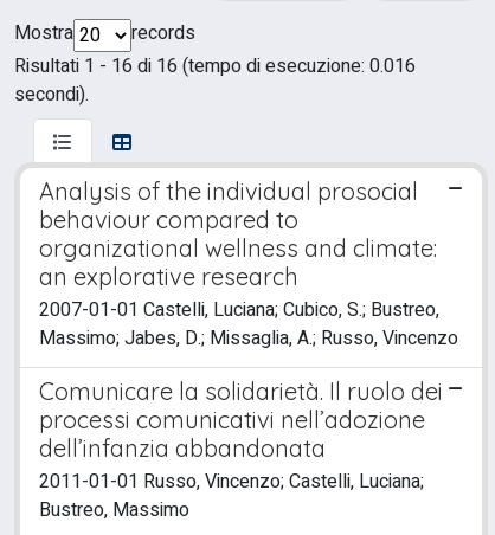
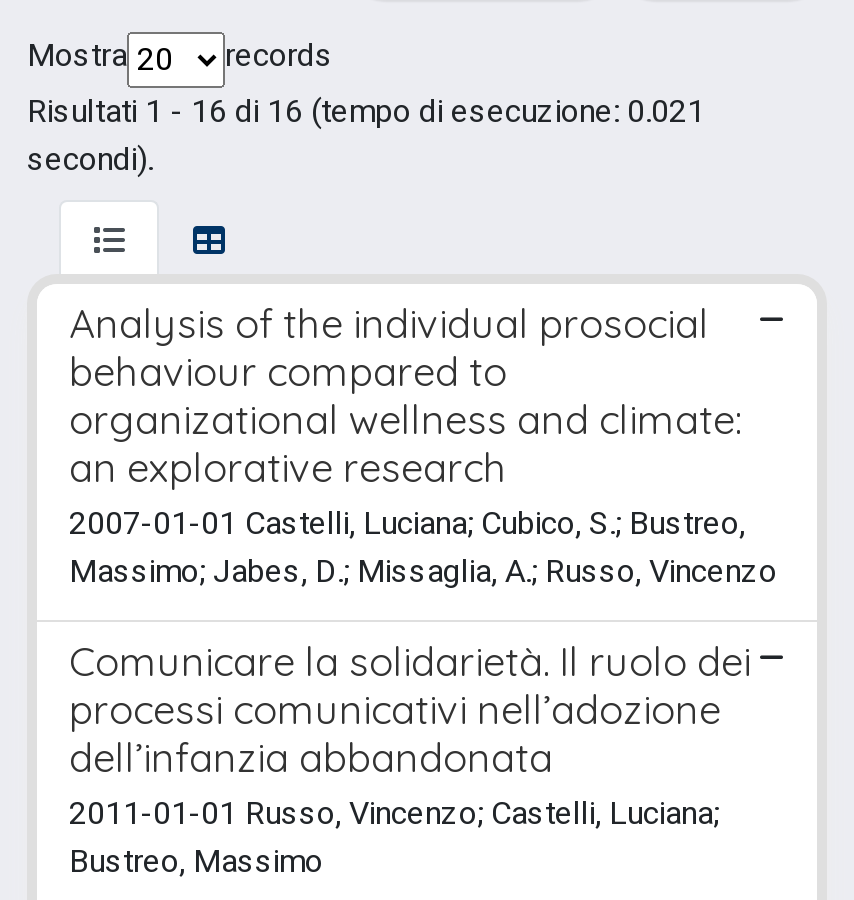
[14,52,416,80] Risultati 1 - 16 di 16 (tempo di esecuzione: 0.016 -> [27,88,705,136] Risultati 1 - 16 di 16 (tempo di esecuzione: 0.021

